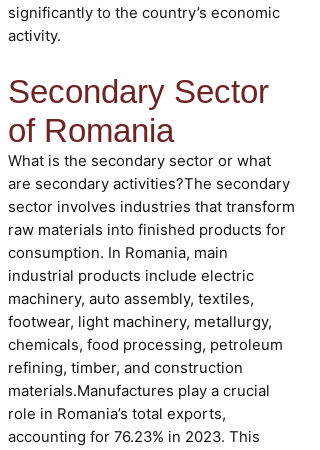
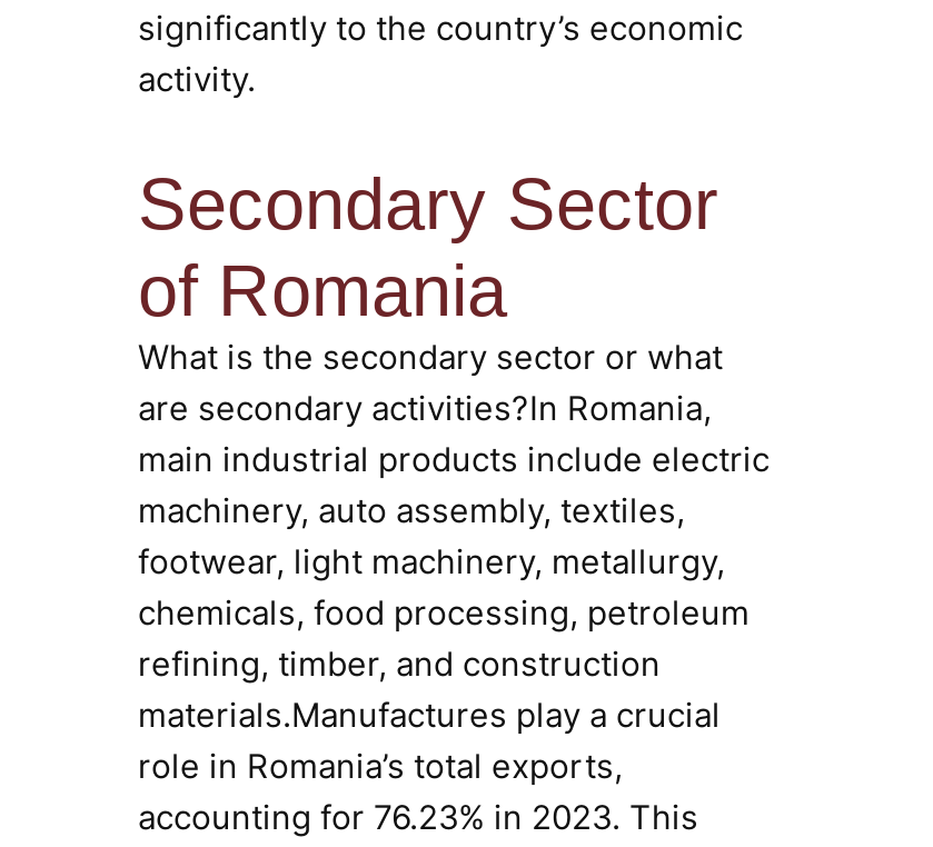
[8,175,295,285] are secondary activities?The secondary | sector involves industries that transform | raw materials into finished products for | consumption. In Romania, main | industrial products include electric -> [138,389,770,480] are secondary activities?In Romania, | main industrial products include electric

